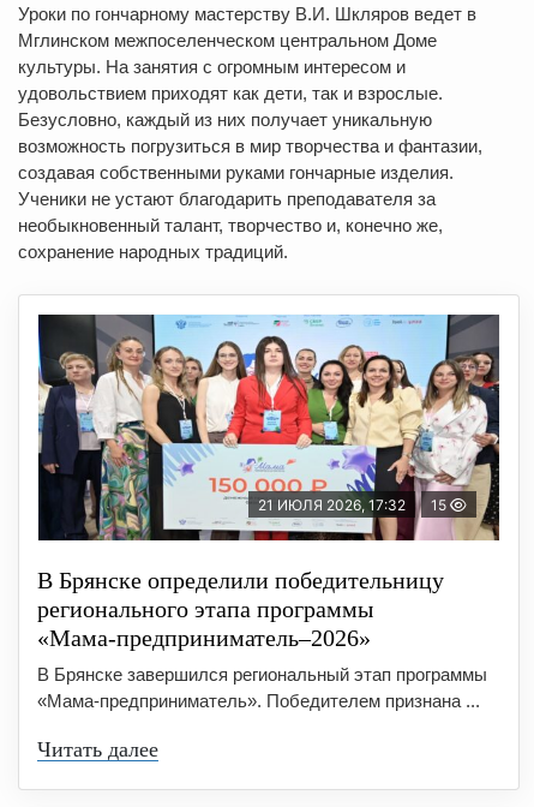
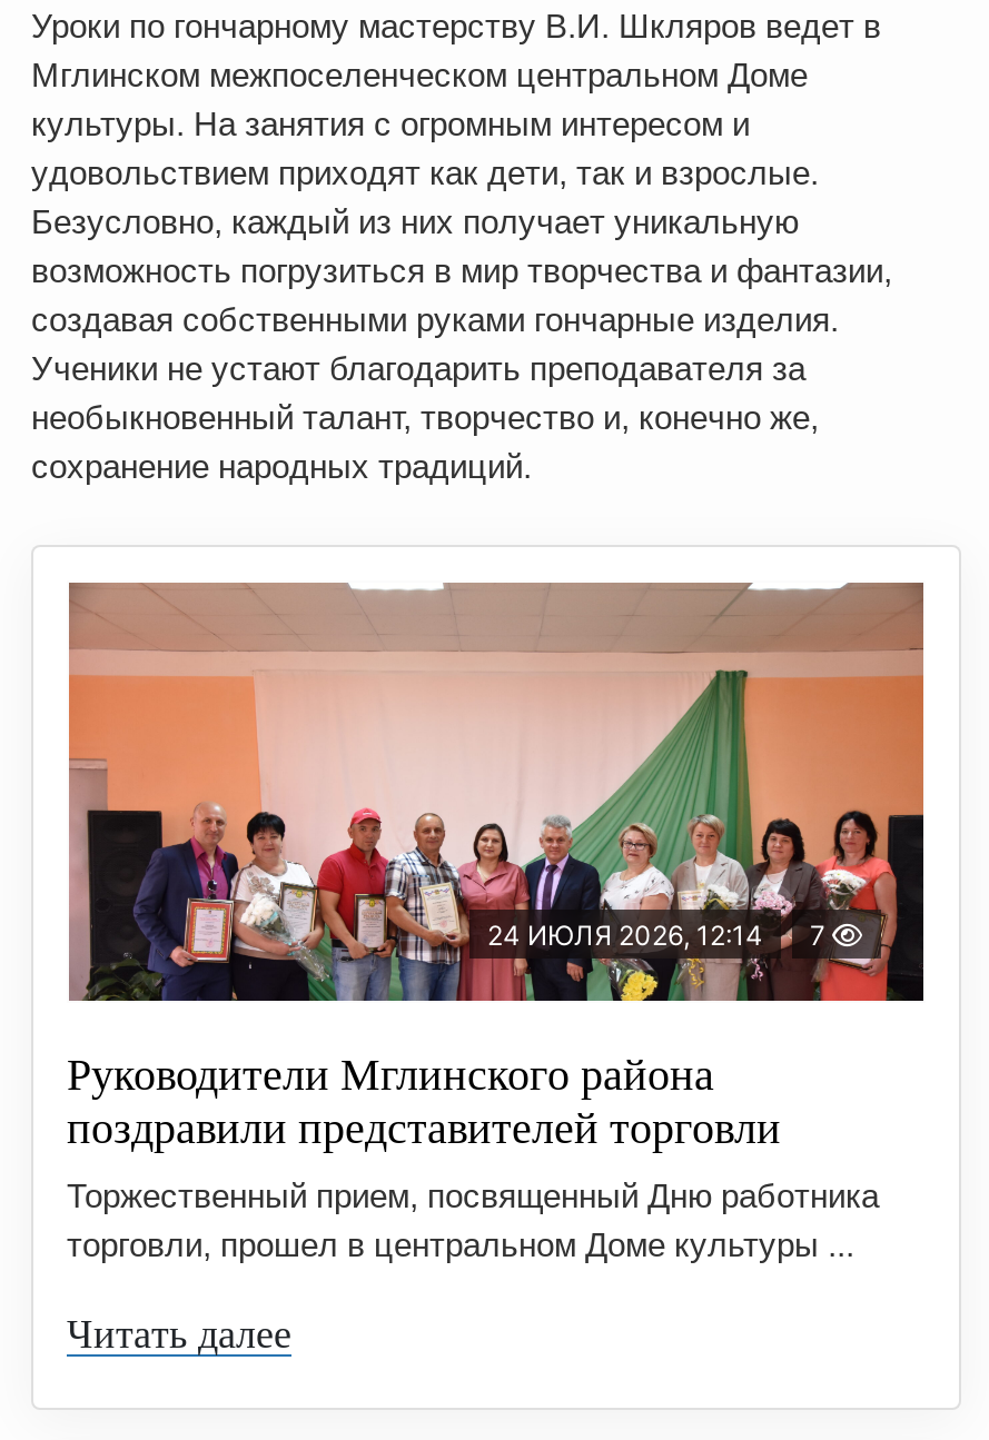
[37,313,500,542] [image] | 21 ИЮЛЯ 2026, 17:32 | 15 -> [67,580,926,1003] [image] | 24 ИЮЛЯ 2026, 12:14 | 7
[37,567,444,651] В Брянске определили победительницу | регионального этапа программы | «Мама‑предприниматель–2026» -> [67,1050,781,1152] Руководители Мглинского района | поздравили представителей торговли
[37,664,487,711] В Брянске завершился региональный этап программы | «Мама‑предприниматель». Победителем признана ... -> [67,1176,879,1263] Торжественный прием, посвященный Дню работника | торговли, прошел в центральном Доме культуры ...

